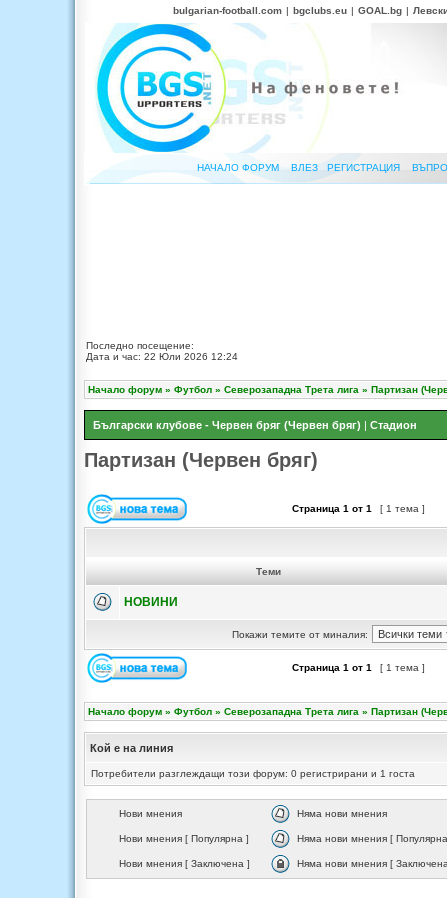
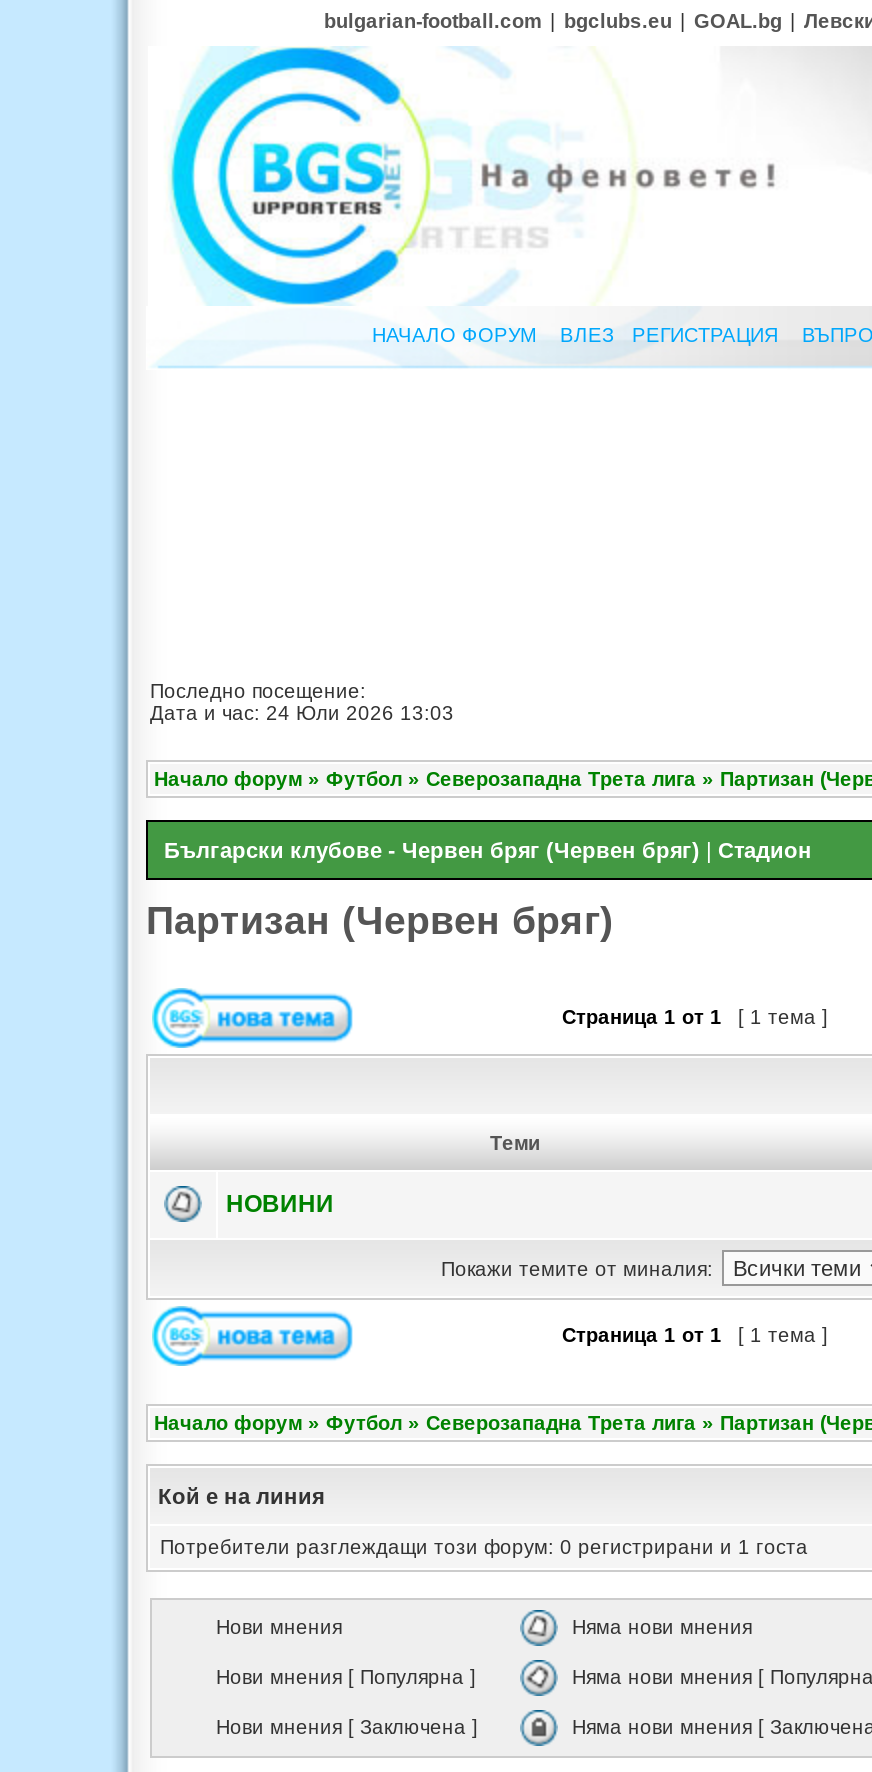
[86,351,238,362] Дата и час: 22 Юли 2026 12:24 -> [150,702,454,724] Дата и час: 24 Юли 2026 13:03

